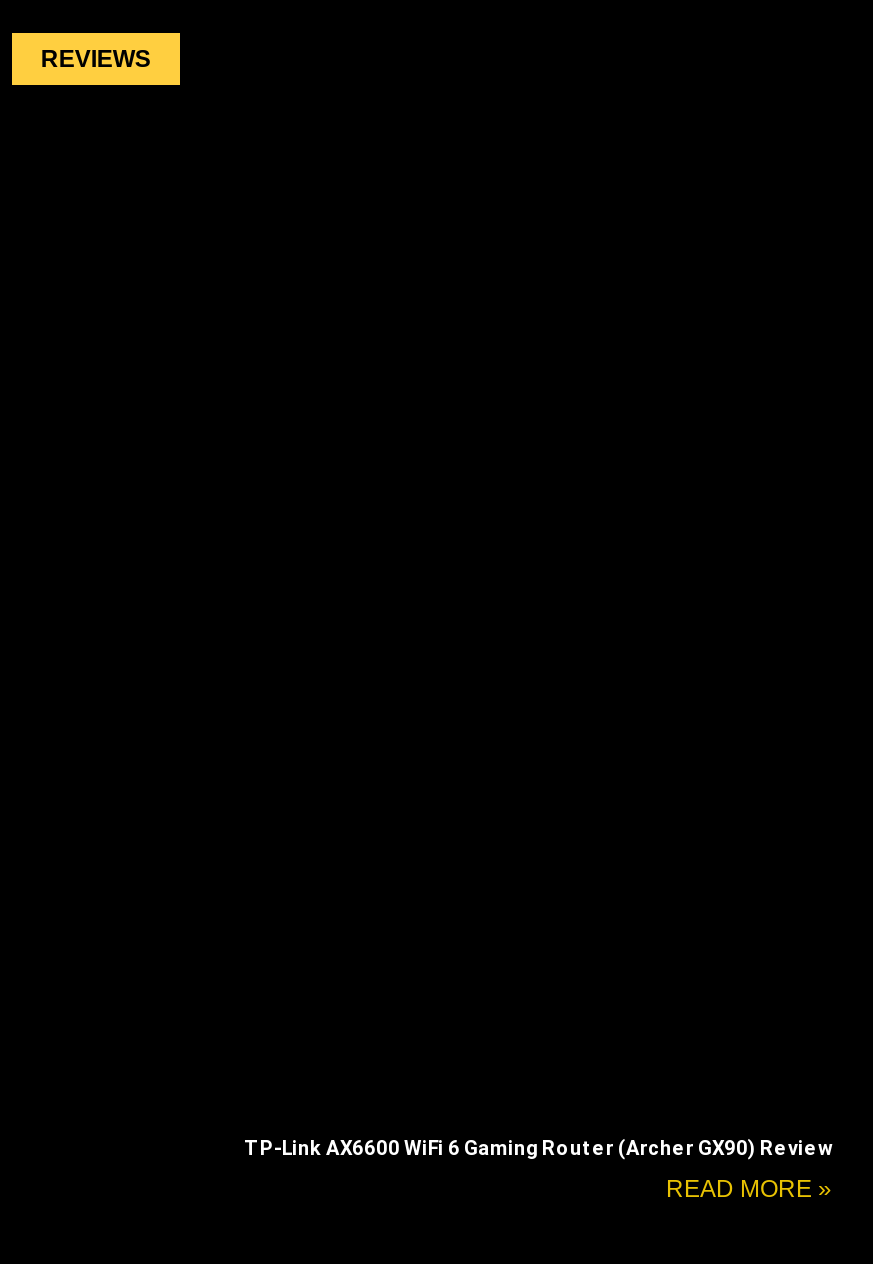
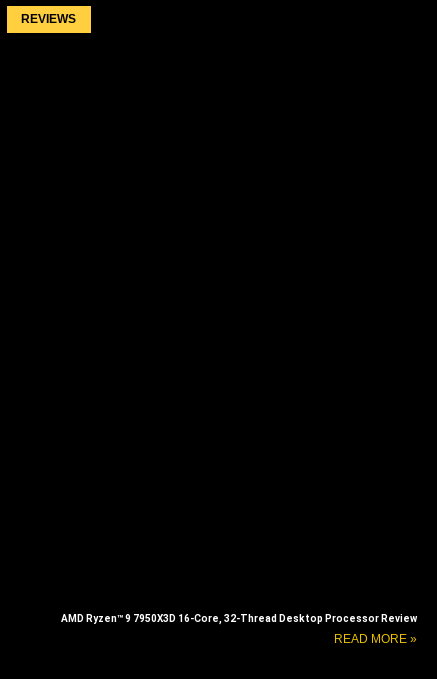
[244,1138,832,1160] TP-Link AX6600 WiFi 6 Gaming Router (Archer GX90) Review -> [61,612,417,623] AMD Ryzen™ 9 7950X3D 16-Core, 32-Thread Desktop Processor Review

